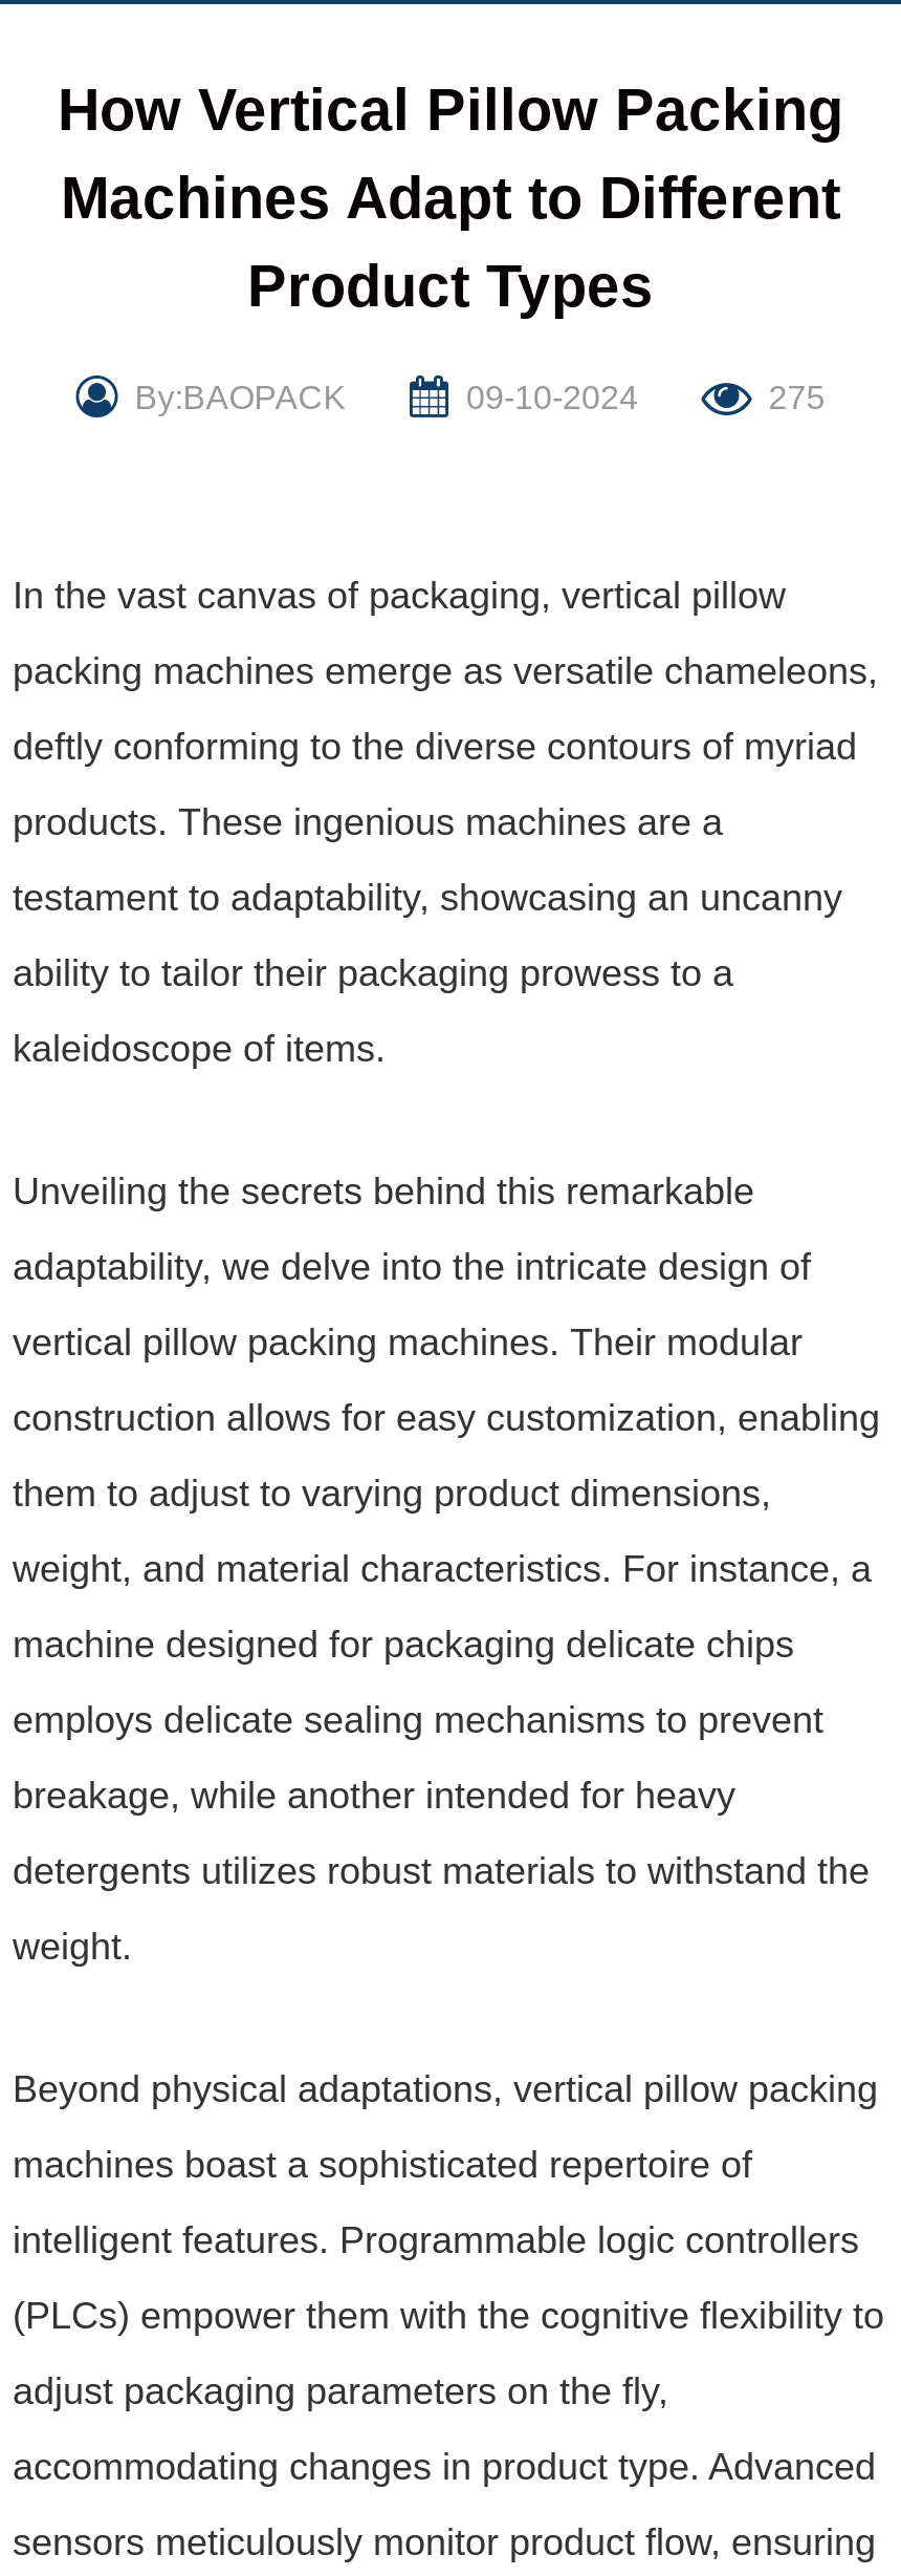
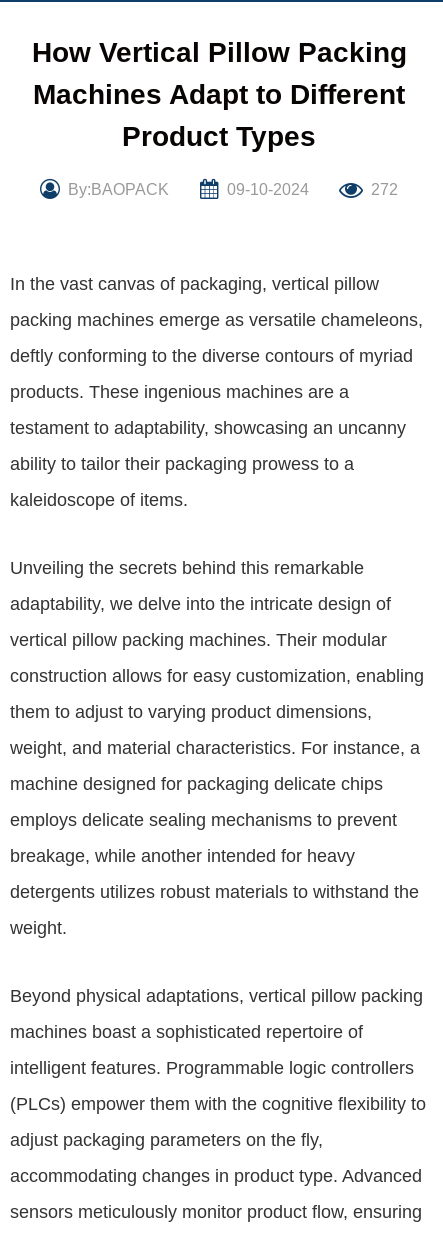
[769,380,825,415] 275 -> [371,181,398,198] 272

